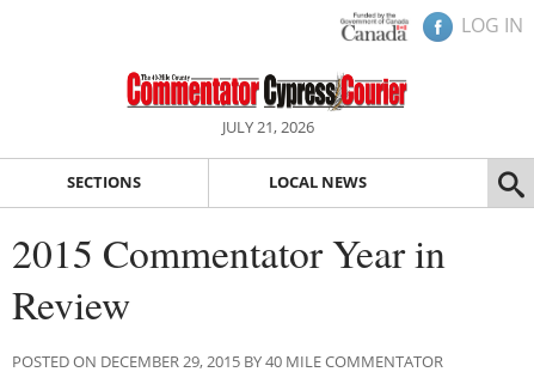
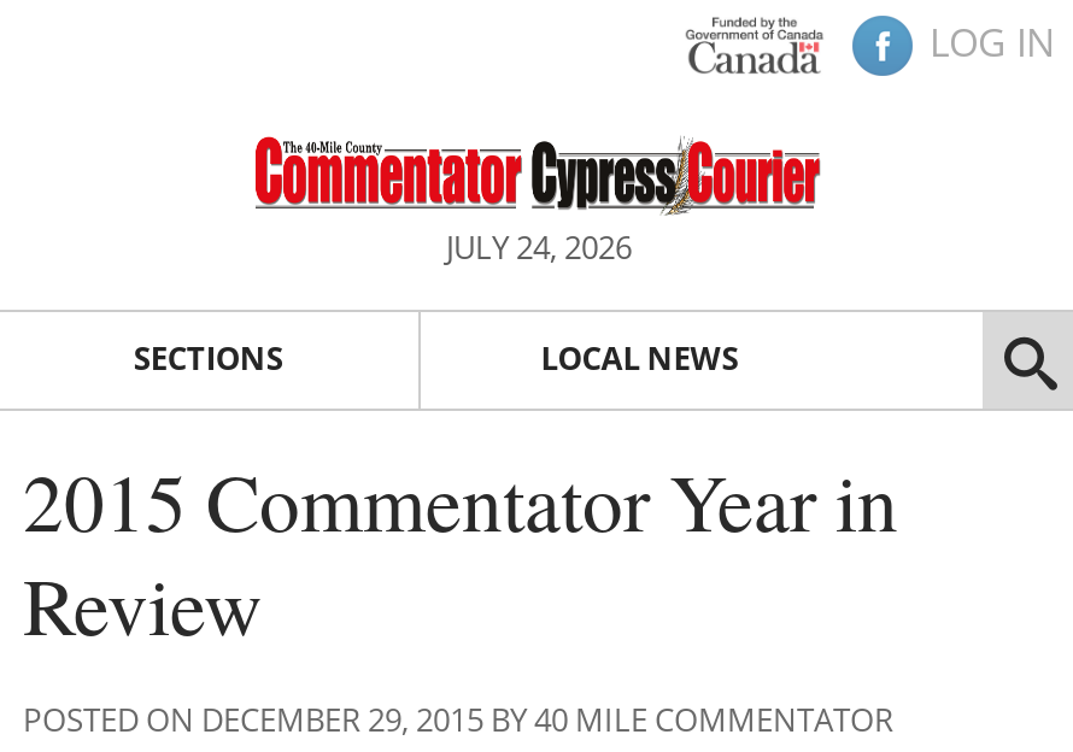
[222,116,314,138] JULY 21, 2026 -> [446,225,632,269] JULY 24, 2026

